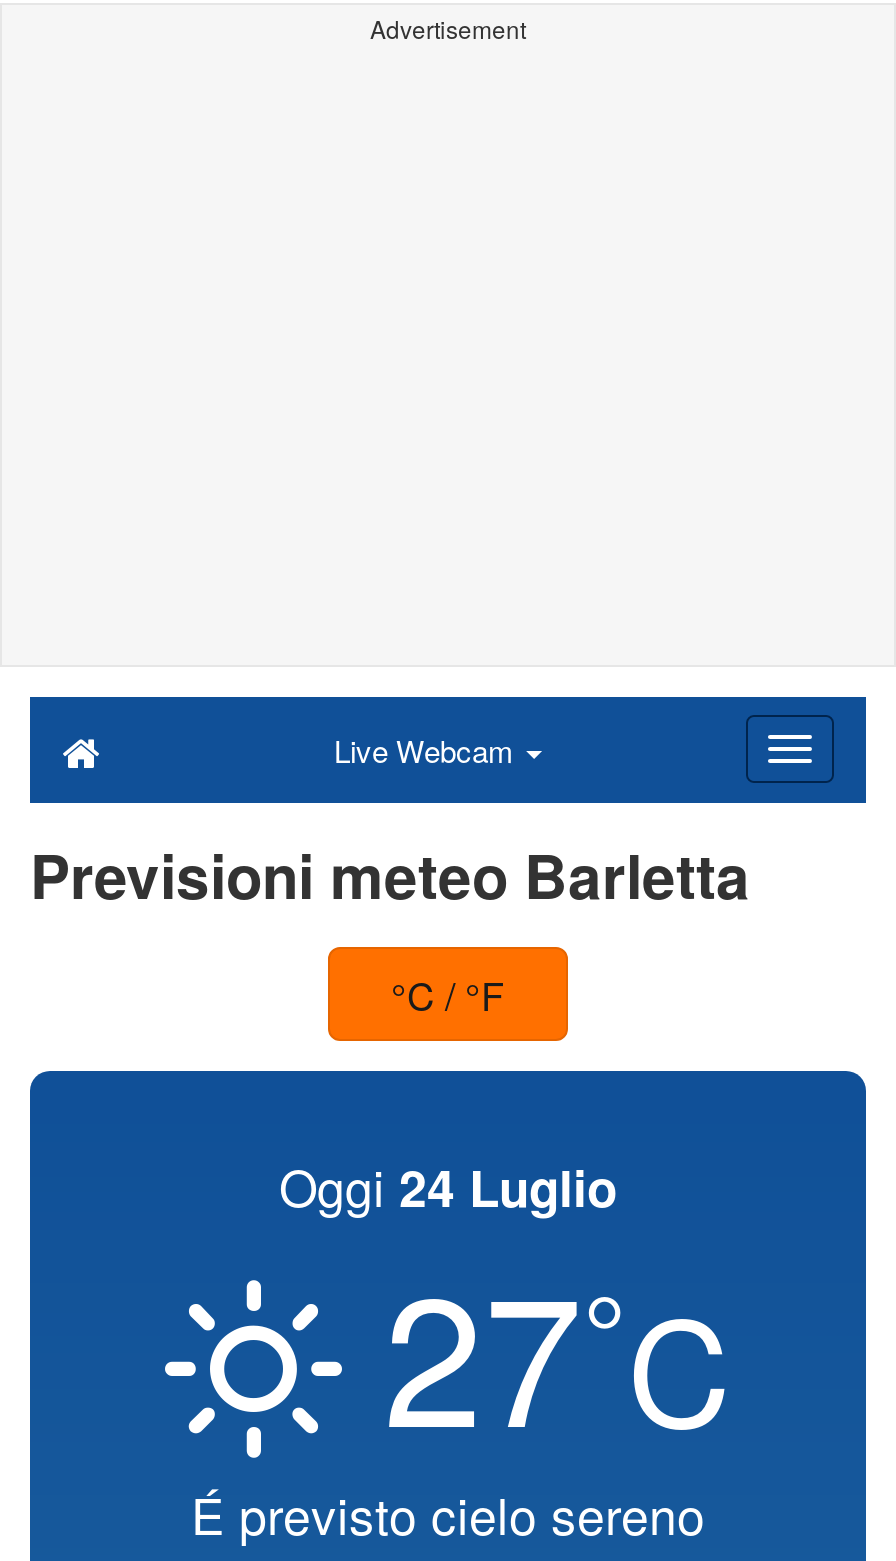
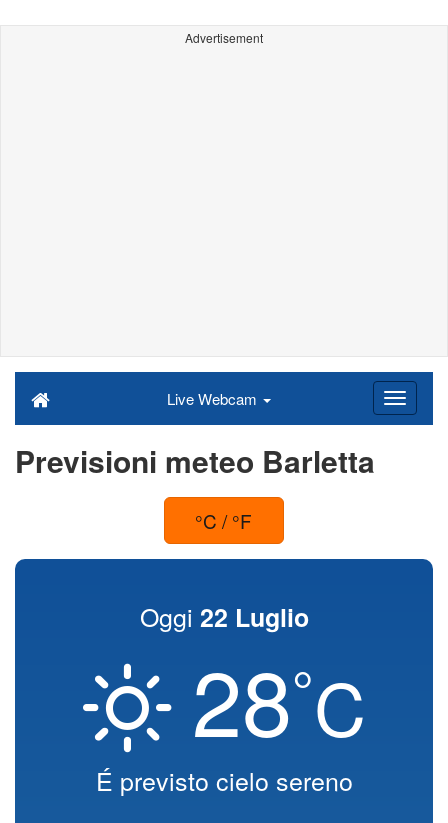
[279,1149,617,1223] Oggi 24 Luglio -> [139,598,308,635] Oggi 22 Luglio
[383,1221,731,1479] 27°C -> [191,634,365,763] 28°C

